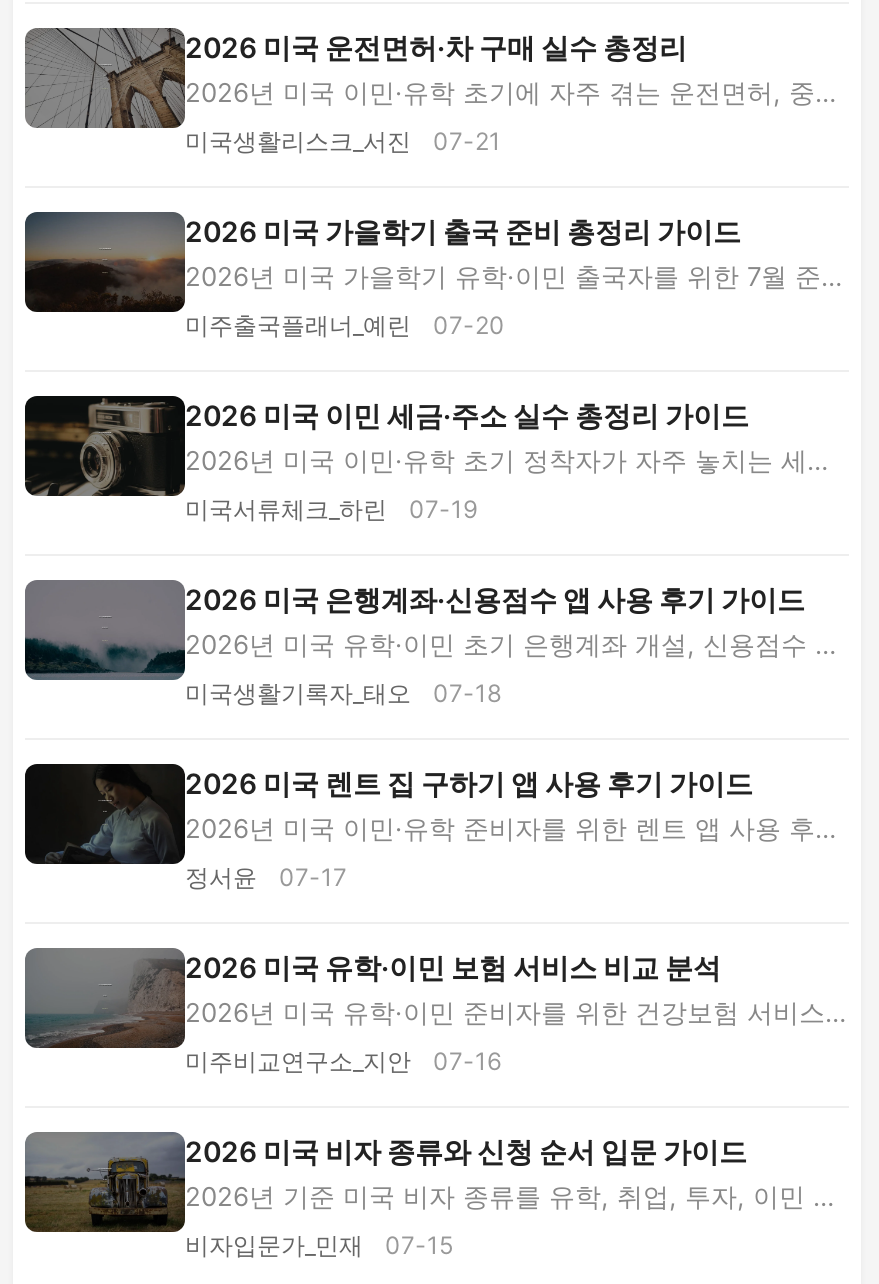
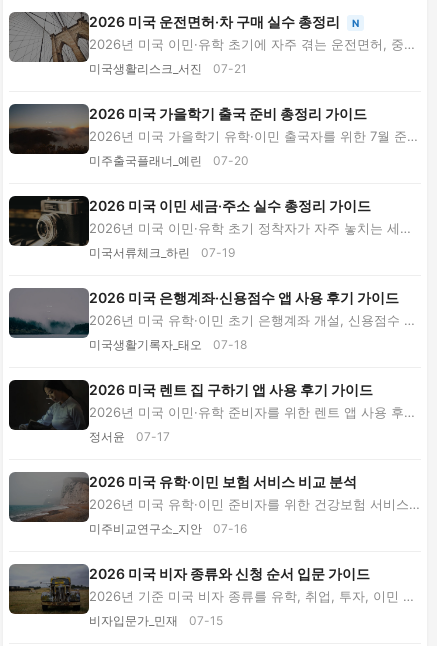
none -> [352,17,359,29] N

